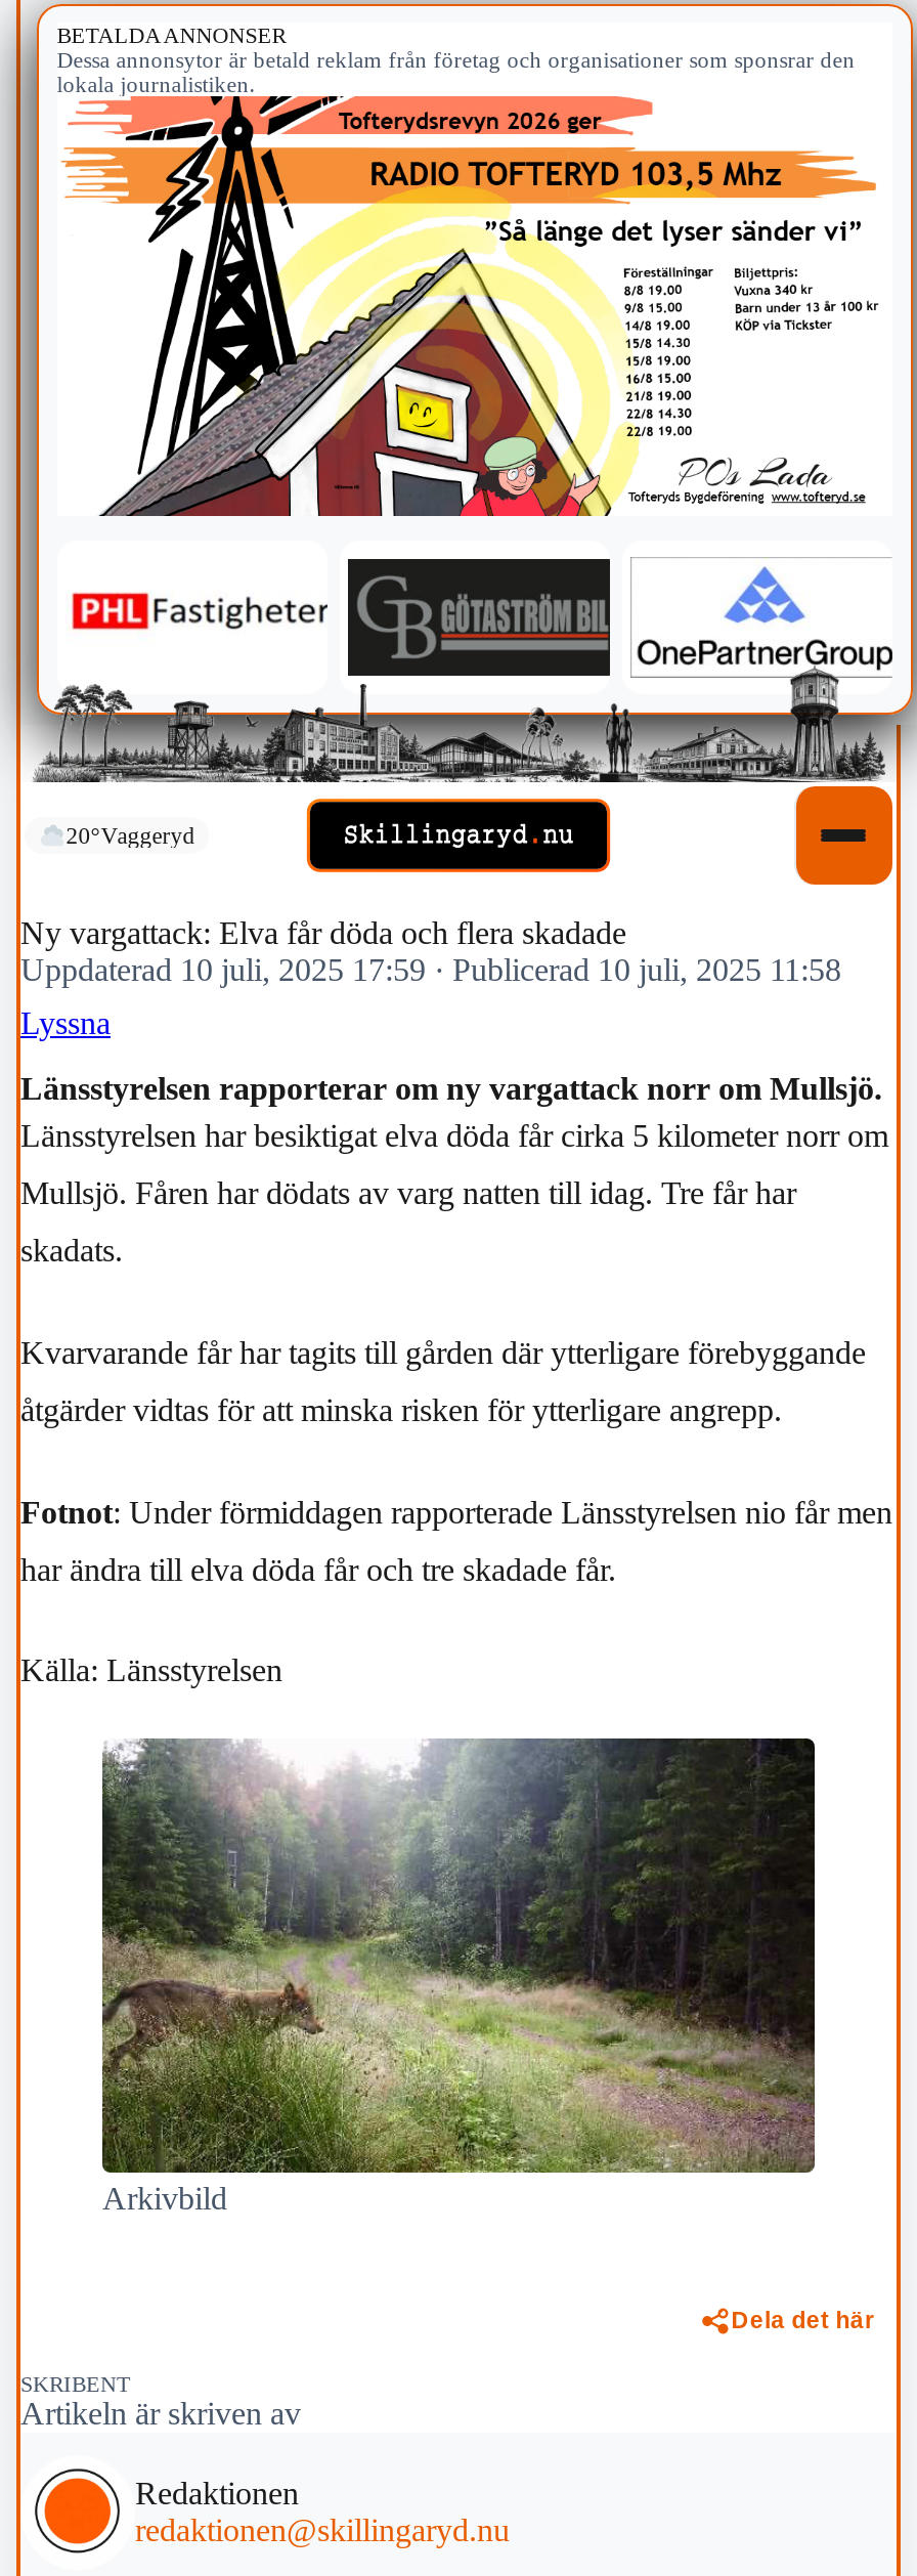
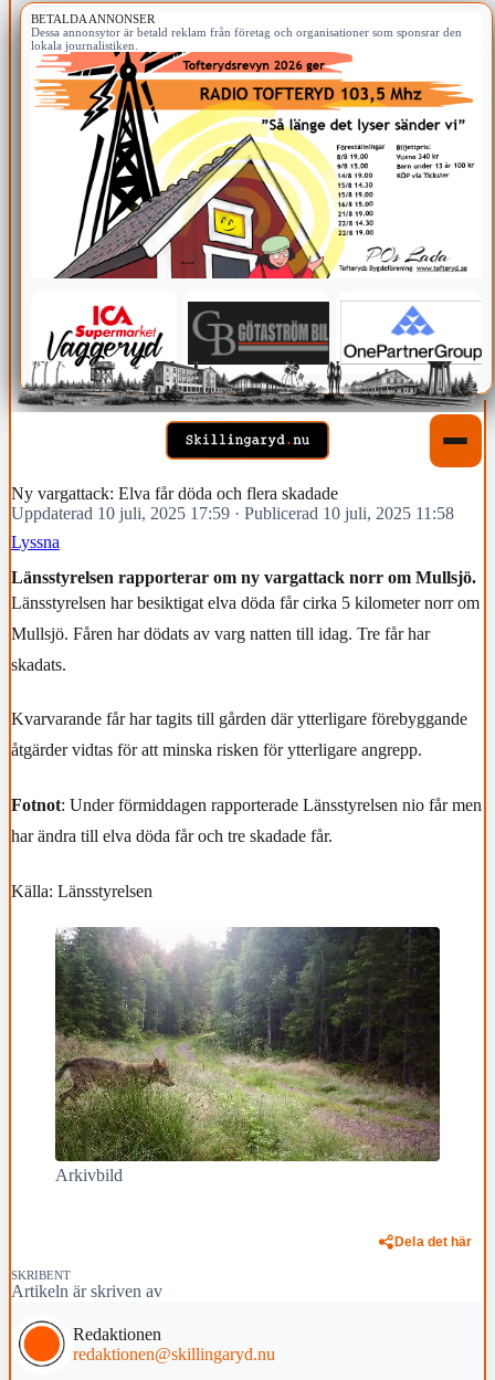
[33,588,911,782] [image] -> [17,304,492,412] [image]
[66,824,195,848] 20°Vaggeryd -> none

